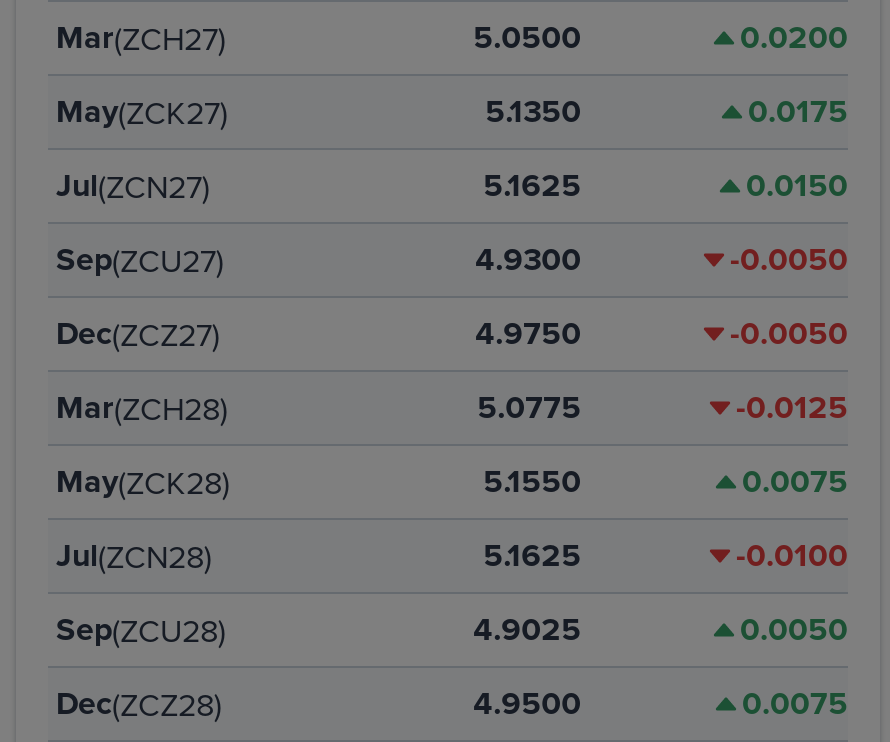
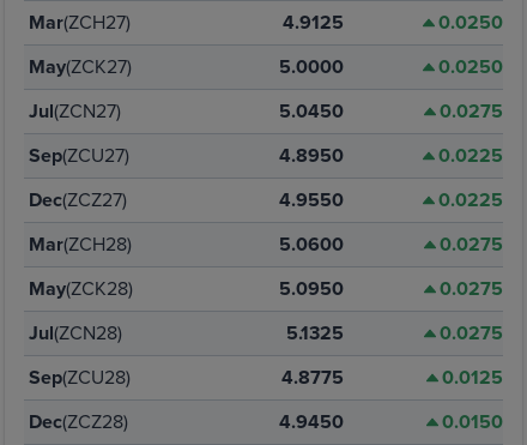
[473,14,581,60] 5.0500 -> [282,8,343,36] 4.9125
[740,14,848,60] 0.0200 -> [438,8,503,36] 0.0250
[485,88,581,134] 5.1350 -> [279,53,343,80] 5.0000
[748,88,848,134] 0.0175 -> [438,53,503,80] 0.0250
[483,162,581,208] 5.1625 -> [279,97,343,125] 5.0450
[746,162,848,208] 0.0150 -> [440,97,503,125] 0.0275
[475,236,581,282] 4.9300 -> [279,142,343,169] 4.8950
[730,236,848,282] -0.0050 -> [438,142,503,169] 0.0225
[475,310,581,356] 4.9750 -> [279,186,343,214] 4.9550
[730,310,848,356] -0.0050 -> [438,186,503,214] 0.0225
[477,384,581,430] 5.0775 -> [279,230,343,258] 5.0600
[736,384,848,430] -0.0125 -> [440,230,503,258] 0.0275
[483,458,581,504] 5.1550 -> [279,275,343,302] 5.0950
[742,458,848,504] 0.0075 -> [440,275,503,302] 0.0275
[483,532,581,578] 5.1625 -> [286,319,343,347] 5.1325
[736,532,848,578] -0.0100 -> [440,319,503,347] 0.0275
[473,606,581,652] 4.9025 -> [281,363,343,391] 4.8775
[740,606,848,652] 0.0050 -> [442,363,503,391] 0.0125
[473,680,581,726] 4.9500 -> [279,408,343,435] 4.9450
[742,680,848,726] 0.0075 -> [442,408,503,435] 0.0150

